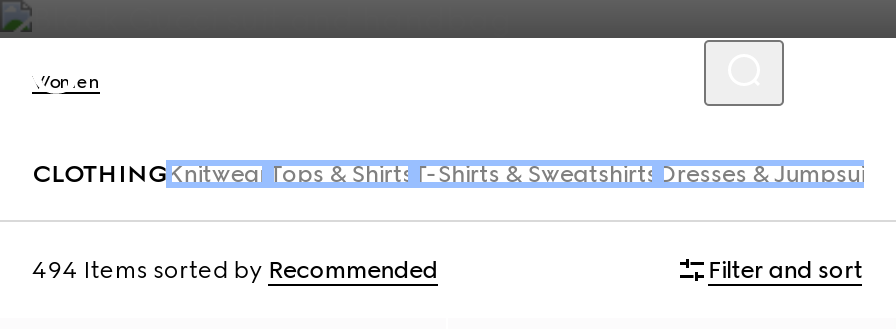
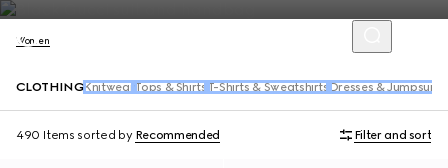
[32,256,438,284] 494 Items sorted by Recommended -> [16,128,220,142] 490 Items sorted by Recommended

